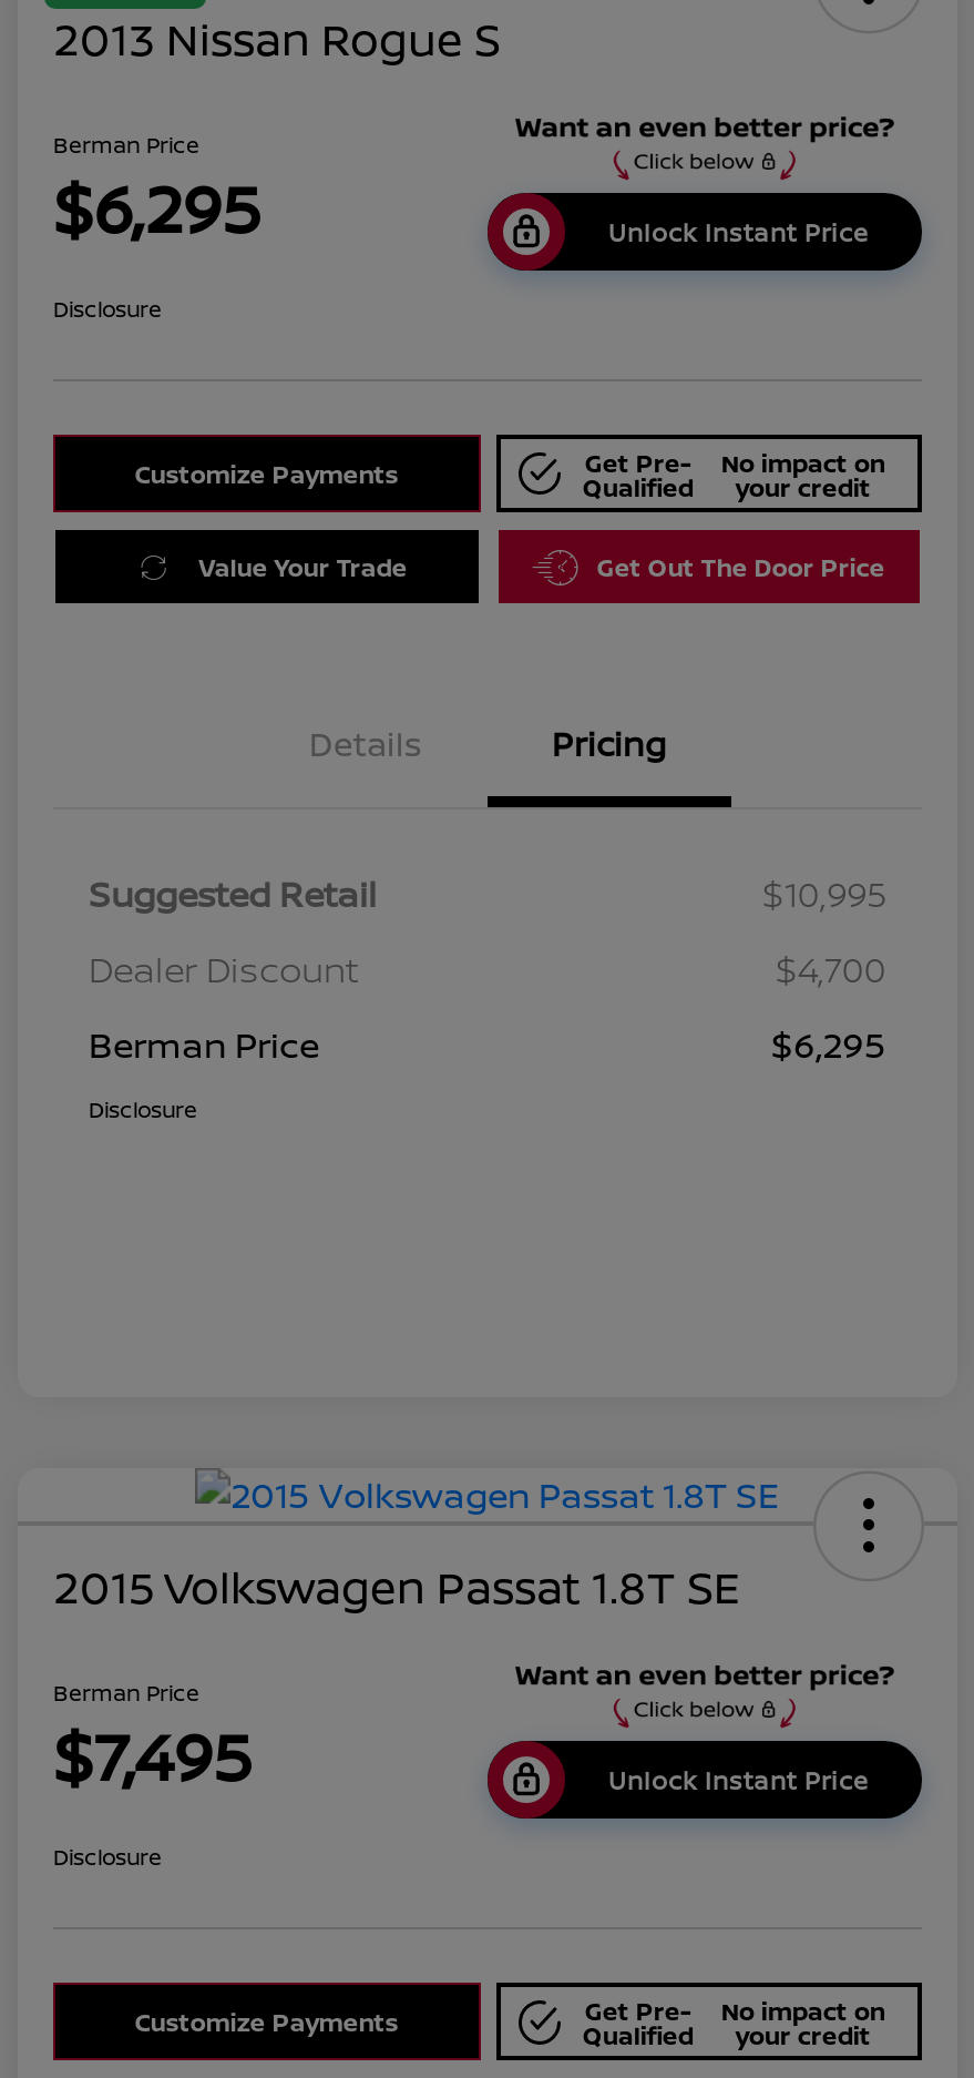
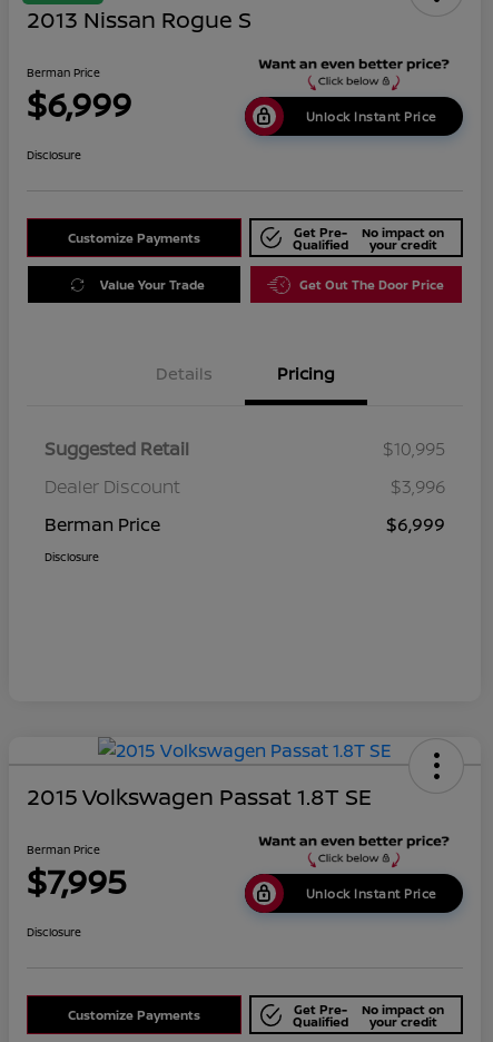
[53,162,262,253] $6,295 -> [27,81,131,127] $6,999
[776,945,886,994] $4,700 -> [391,474,445,499] $3,996
[771,1020,886,1069] $6,295 -> [386,512,445,537] $6,999
[53,1710,253,1801] $7,495 -> [27,859,127,904] $7,995

